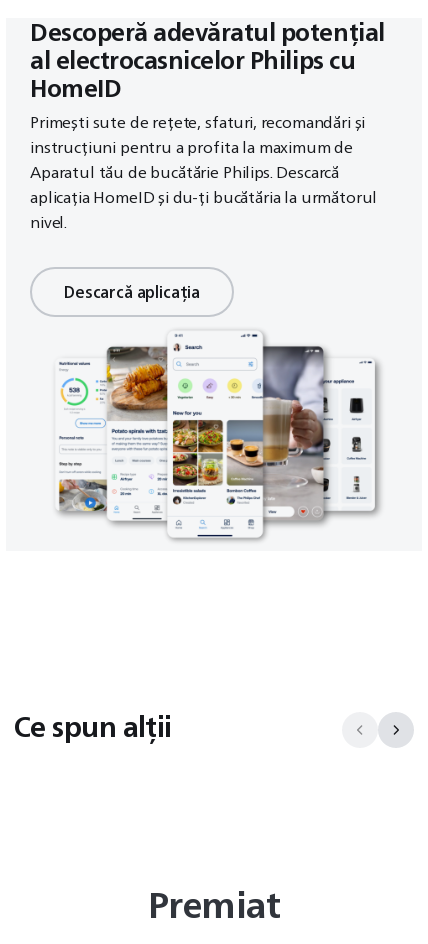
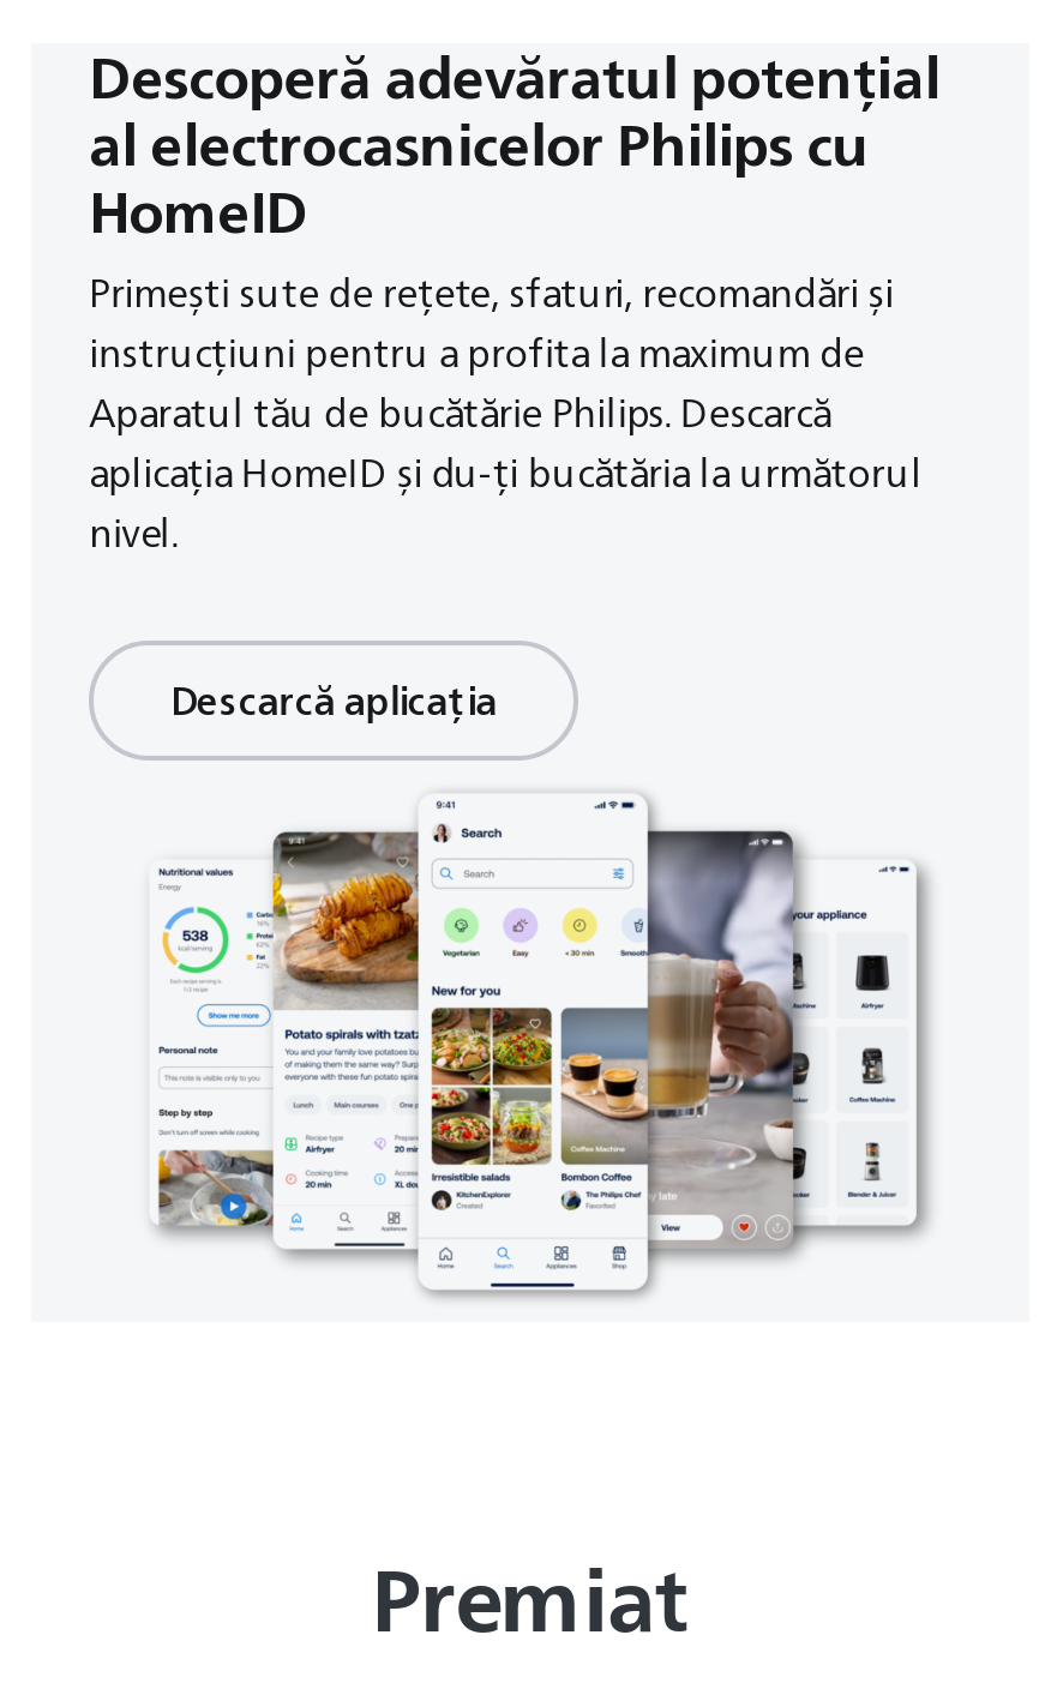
[14,701,172,751] Ce spun alții -> none

